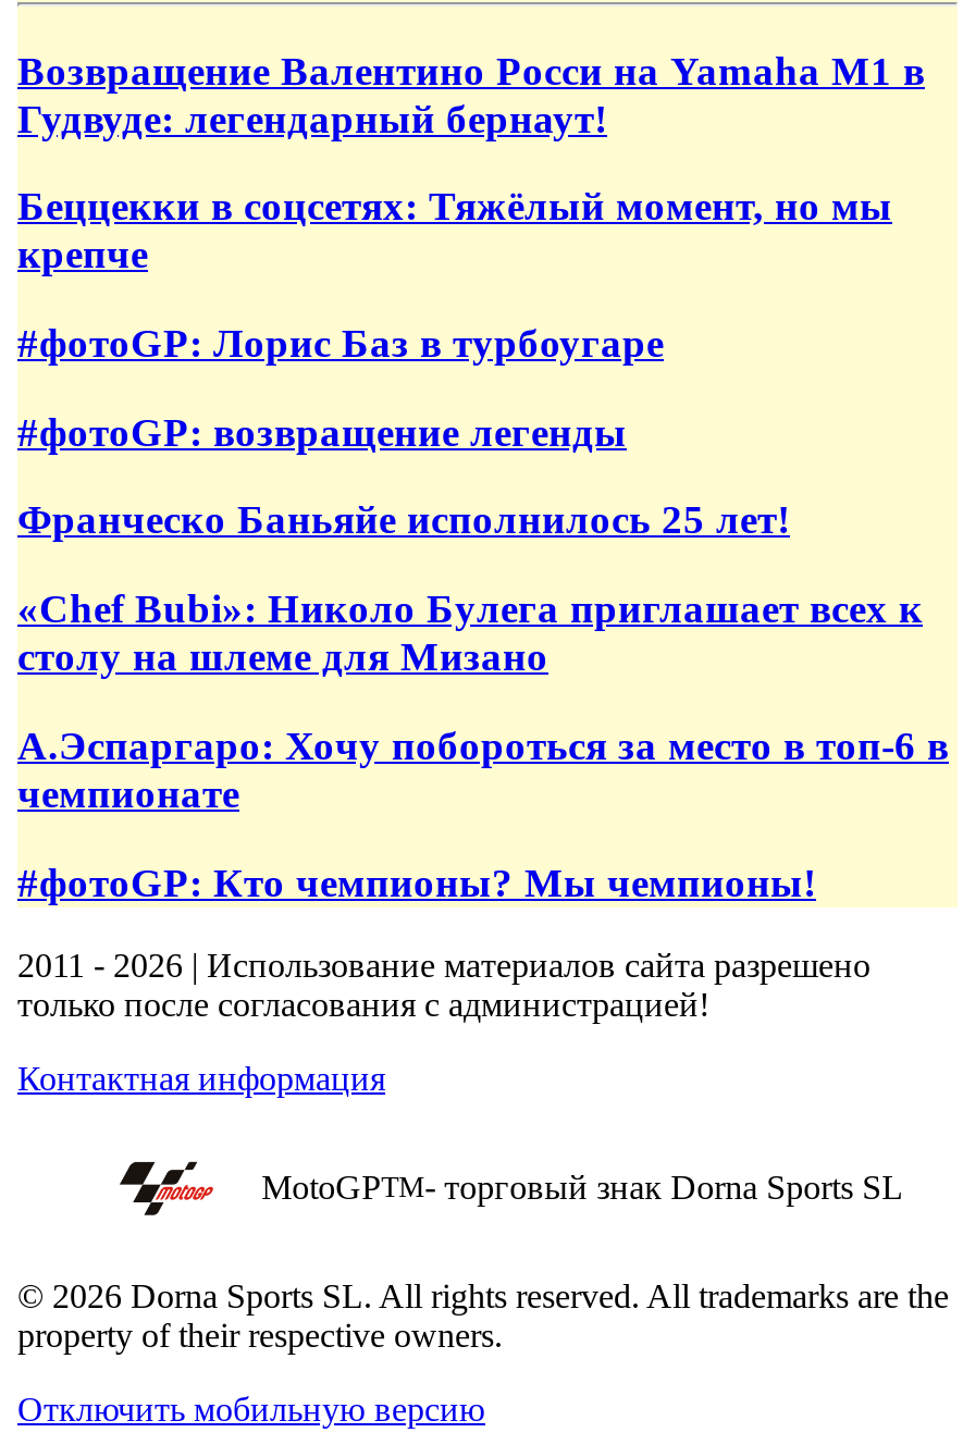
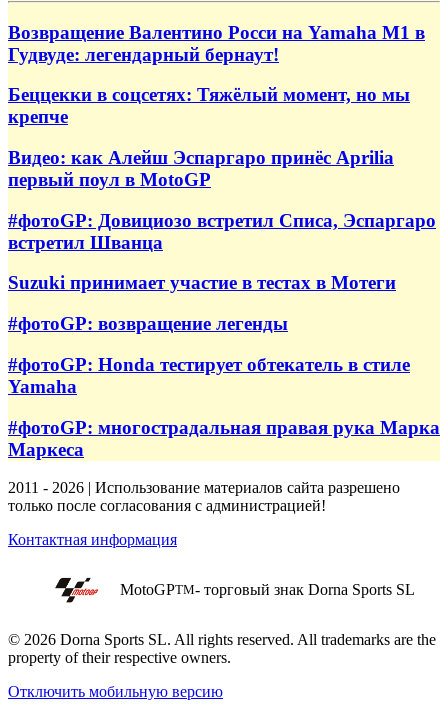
[17,320,664,366] #фотоGP: Лорис Баз в турбоугаре -> [8,147,436,293] Видео: как Алейш Эспаргаро принёс Aprilia | первый поул в MotoGP | #фотоGP: Довициозо встретил Списа, Эспаргаро | встретил Шванца | Suzuki принимает участие в тестах в Мотеги
moved [17,408,627,454] -> [8,313,288,334]: #фотоGP: возвращение легенды
[17,497,949,904] Франческо Баньяйе исполнилось 25 лет! | «Chef Bubi»: Николо Булега приглашает всех к | столу на шлеме для Мизано | А.Эспаргаро: Хочу побороться за место в топ-6 в | чемпионате | #фотоGP: Кто чемпионы? Мы чемпионы! -> [8,354,440,460] #фотоGP: Honda тестирует обтекатель в стиле | Yamaha | #фотоGP: многострадальная правая рука Марка | Маркеса

